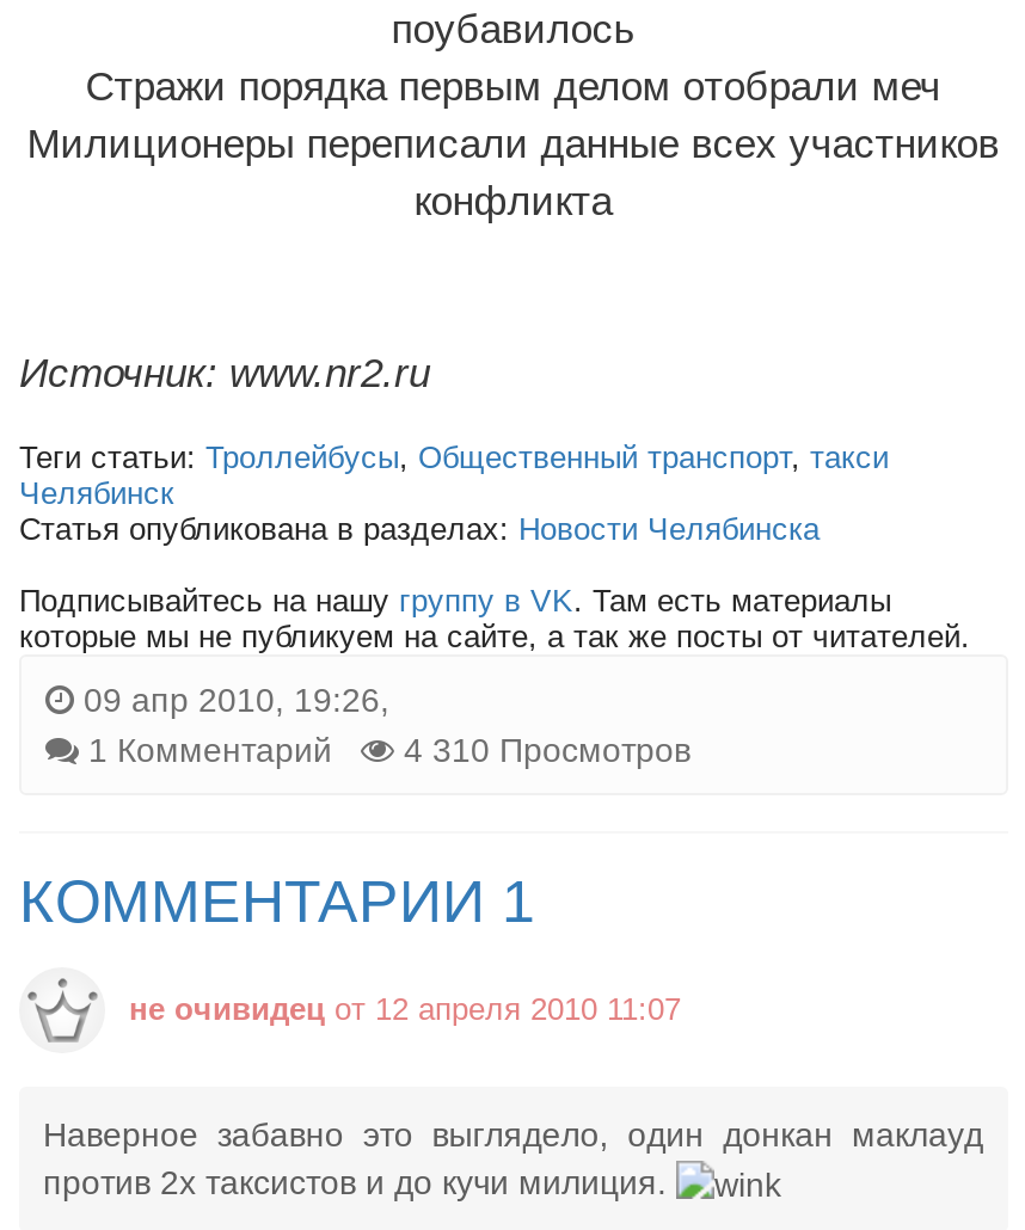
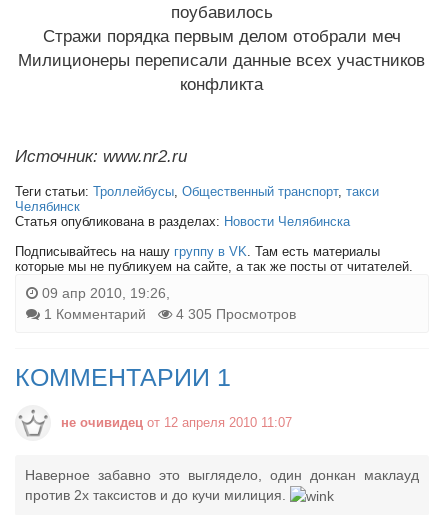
[88,731,691,769] 1 Комментарий 4 310 Просмотров -> [44,306,296,322] 1 Комментарий 4 305 Просмотров

